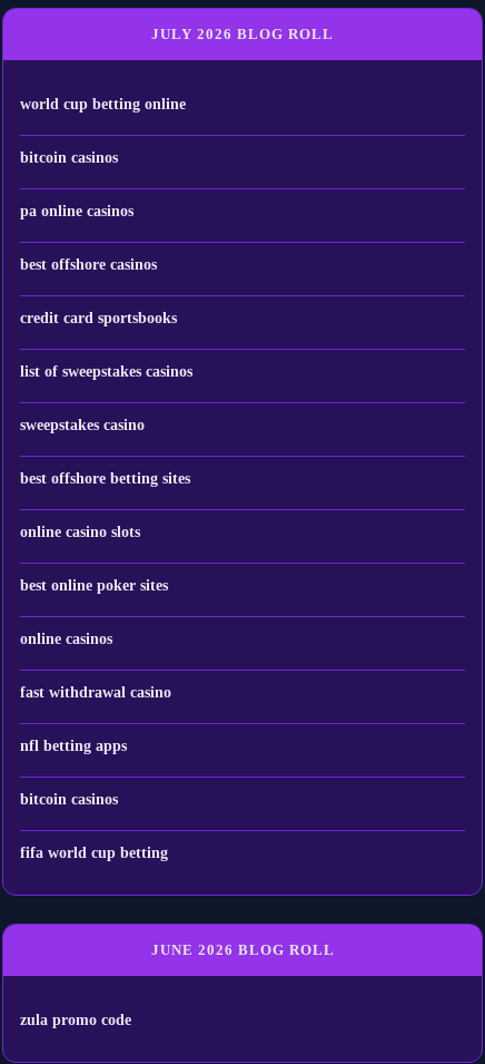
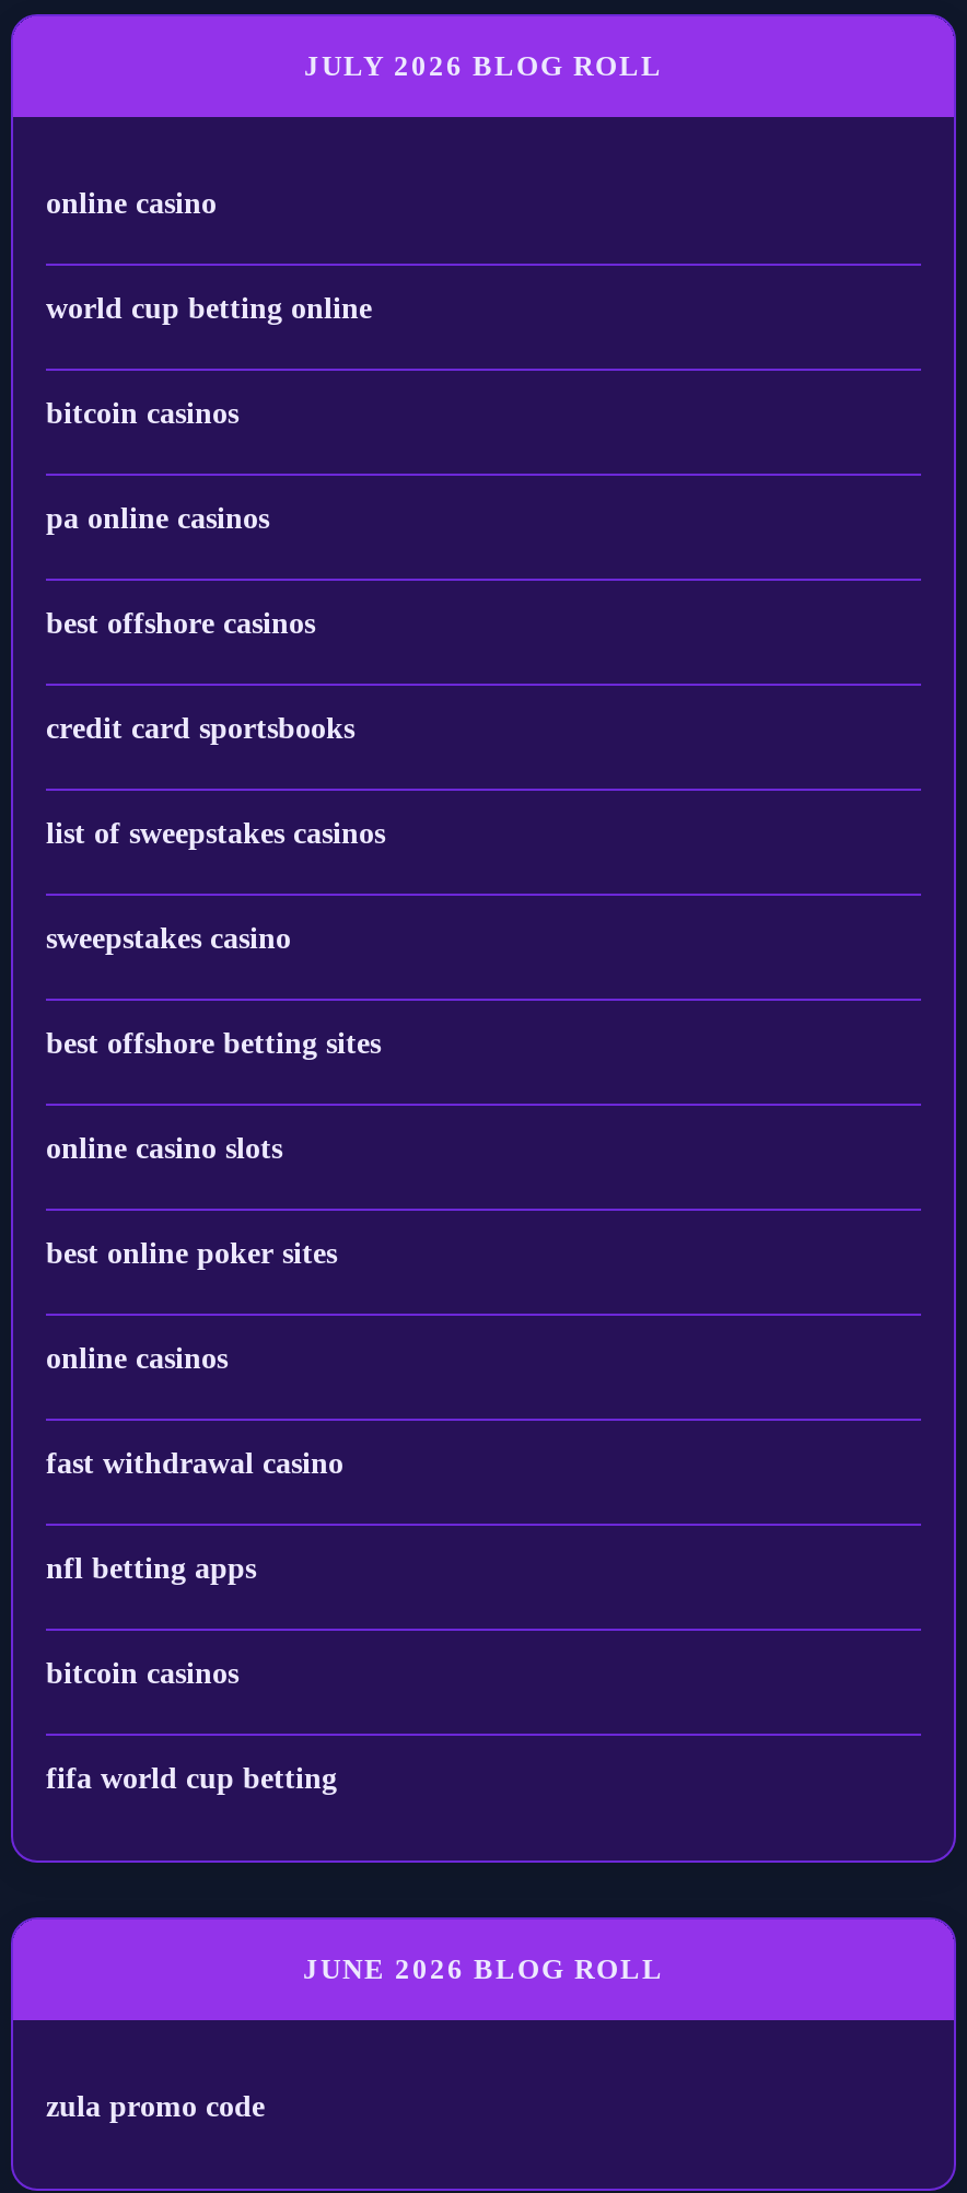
none -> [46,188,217,221] online casino

